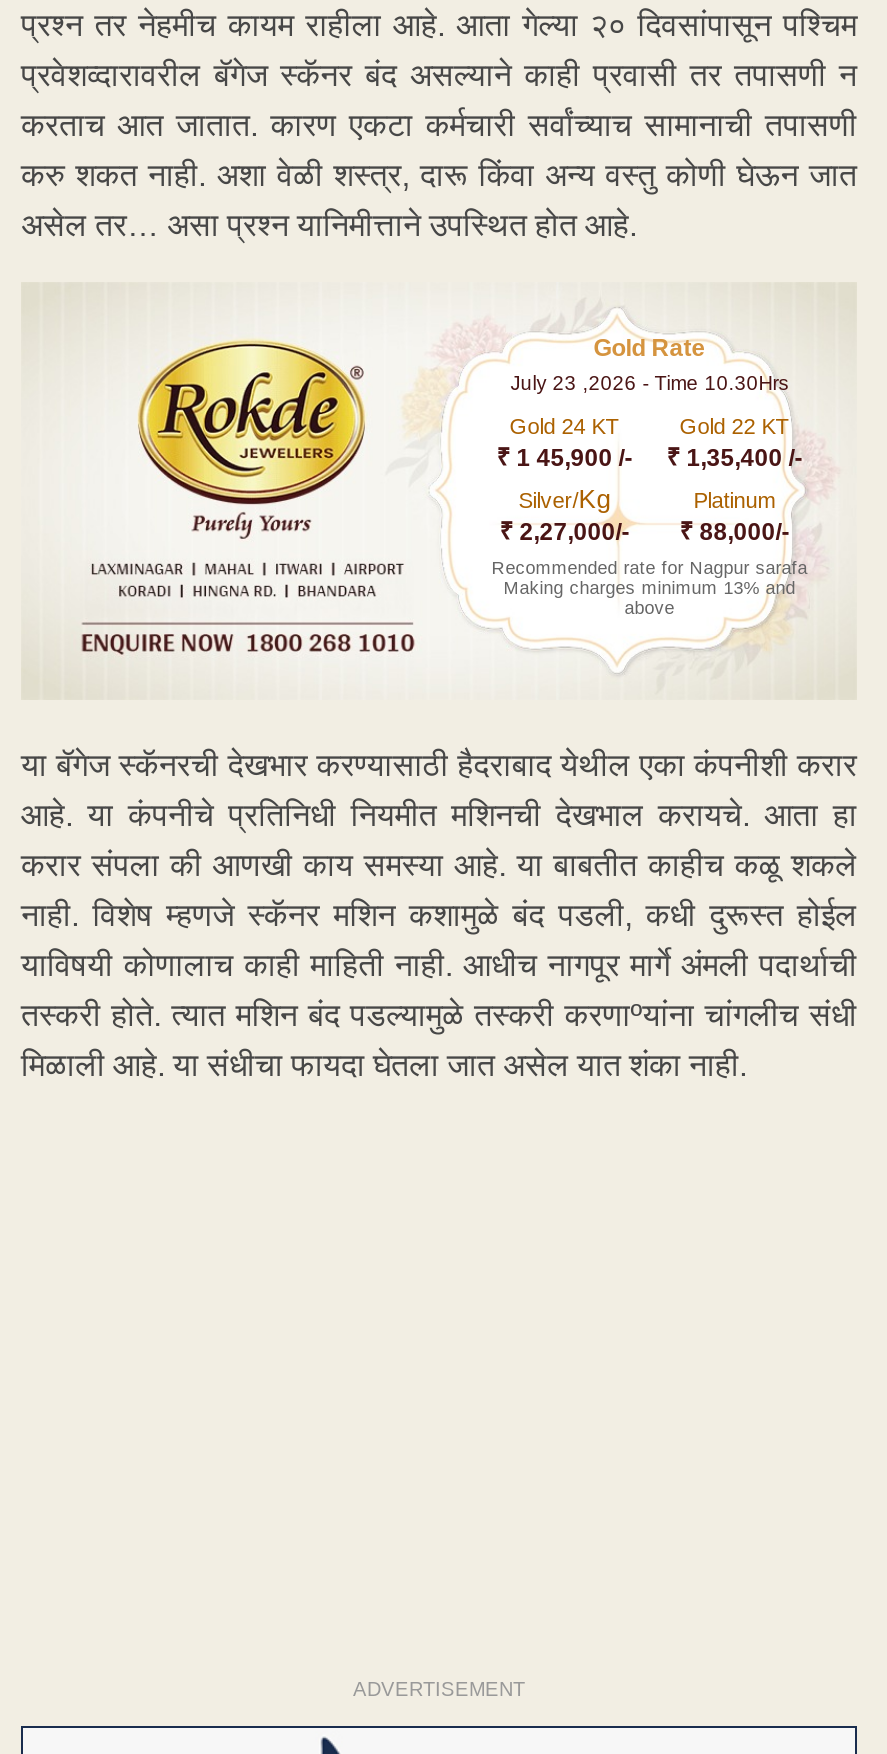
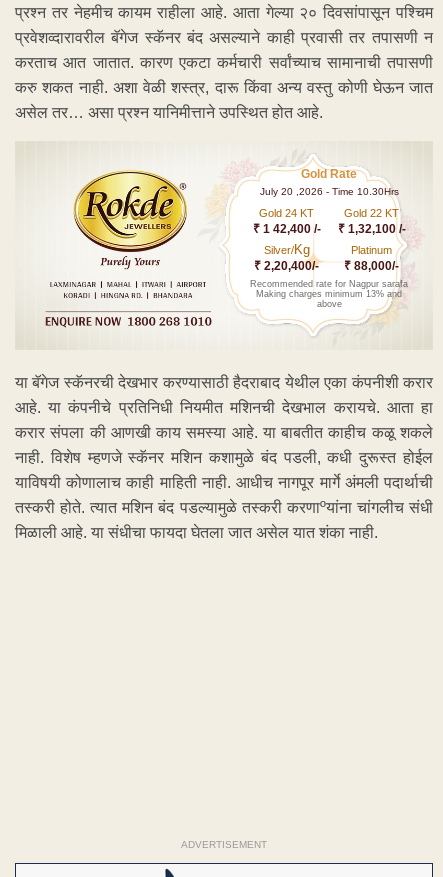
[510,372,788,394] July 23 ,2026 - Time 10.30Hrs -> [260,186,399,197] July 20 ,2026 - Time 10.30Hrs
[496,444,632,472] ₹ 1 45,900 /- -> [253,222,321,236] ₹ 1 42,400 /-
[666,444,802,472] ₹ 1,35,400 /- -> [338,222,406,236] ₹ 1,32,100 /-
[499,518,789,546] ₹ 2,27,000/- ₹ 88,000/- -> [254,259,399,273] ₹ 2,20,400/- ₹ 88,000/-

